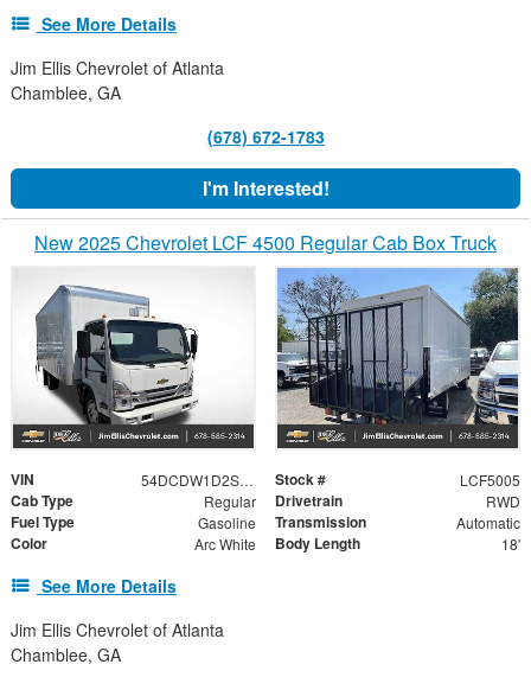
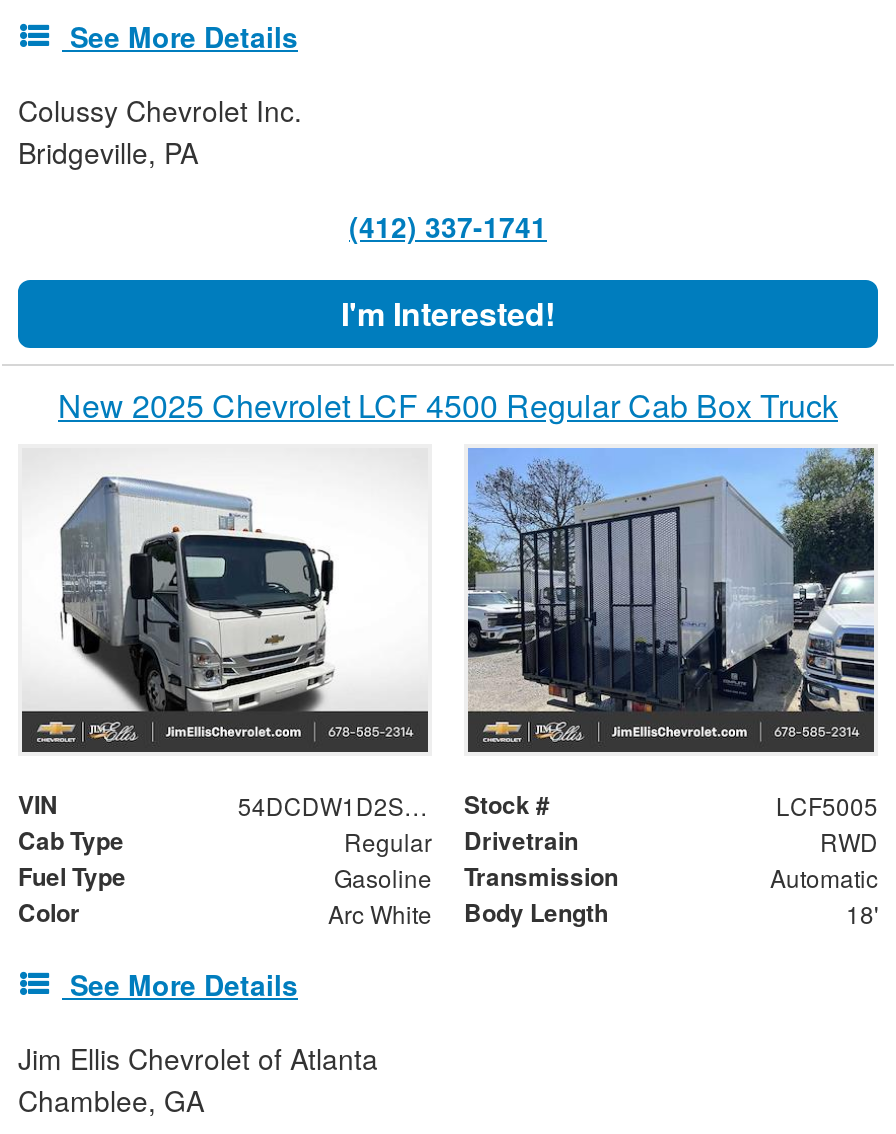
[11,56,224,104] Jim Ellis Chevrolet of Atlanta | Chamblee, GA -> [18,90,302,172] Colussy Chevrolet Inc. | Bridgeville, PA
[207,125,324,148] (678) 672-1783 -> [349,206,547,246] (412) 337-1741

